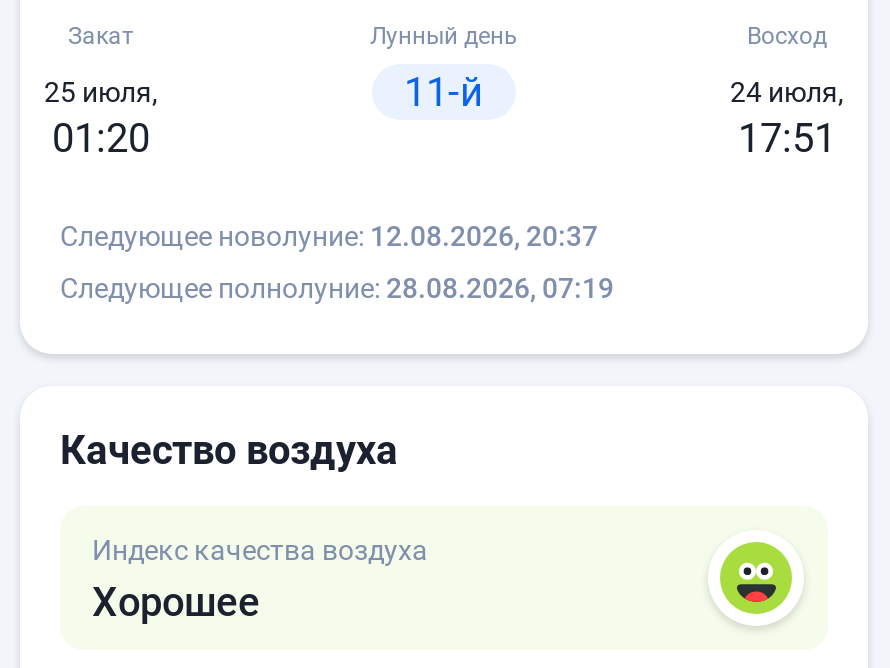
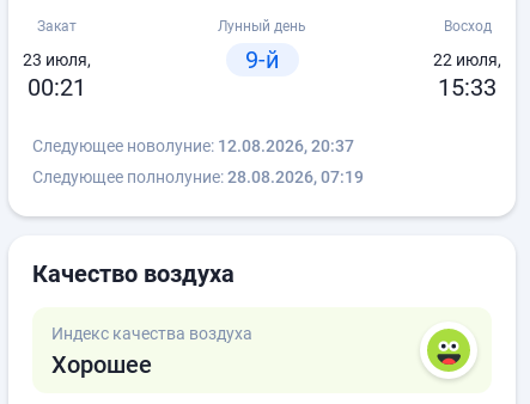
[44,76,158,108] 25 июля, -> [23,50,91,69] 23 июля,
[404,68,484,116] 11-й -> [245,45,279,74] 9-й
[730,76,844,108] 24 июля, -> [433,50,501,69] 22 июля,
[52,114,150,162] 01:20 -> [28,73,86,102] 00:21
[738,114,836,162] 17:51 -> [438,73,497,102] 15:33

